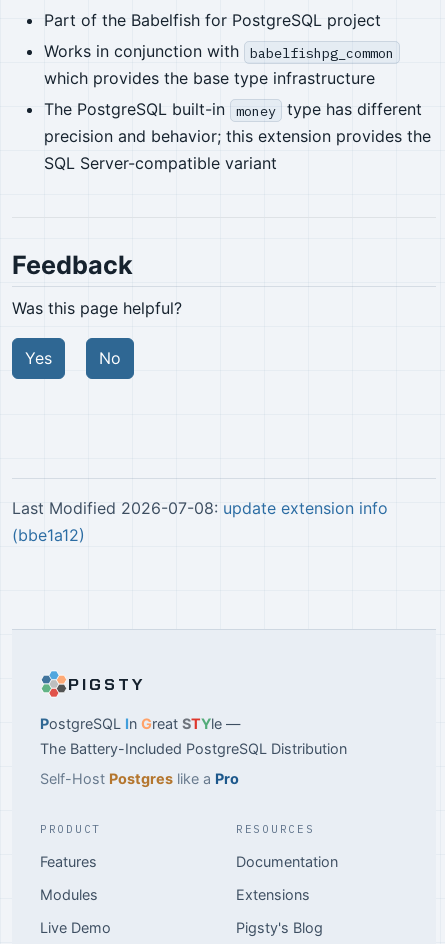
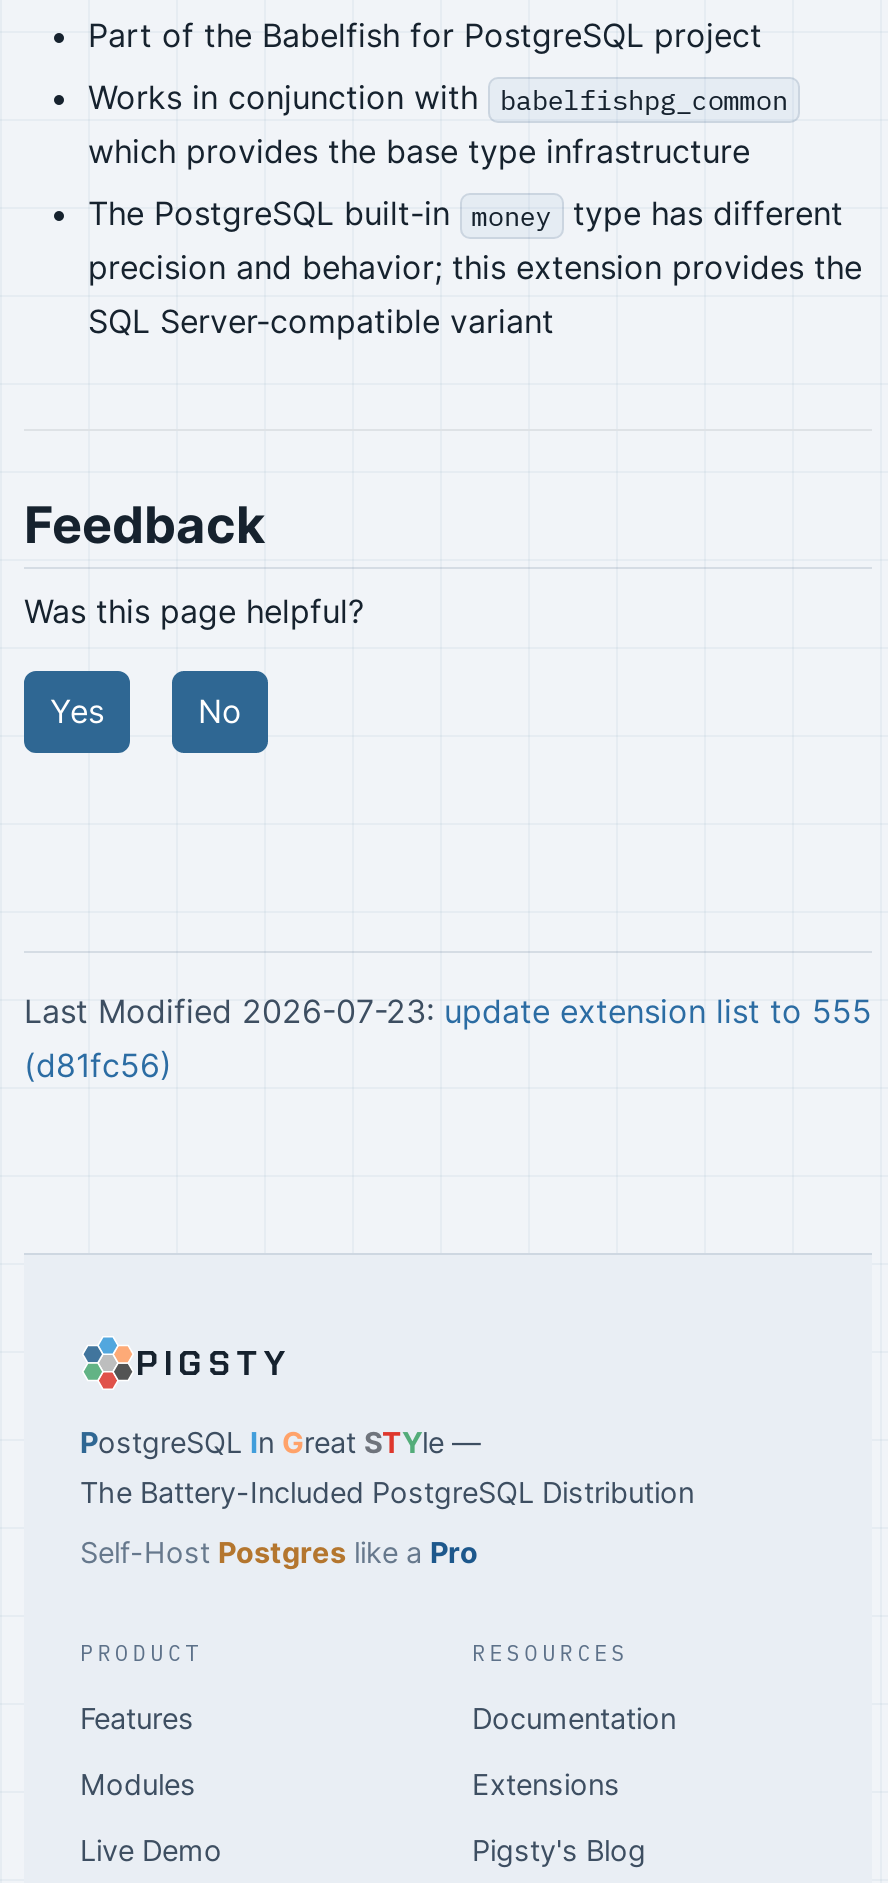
[12,498,388,545] Last Modified 2026-07-08: update extension info | (bbe1a12) -> [24,991,872,1085] Last Modified 2026-07-23: update extension list to 555 | (d81fc56)

